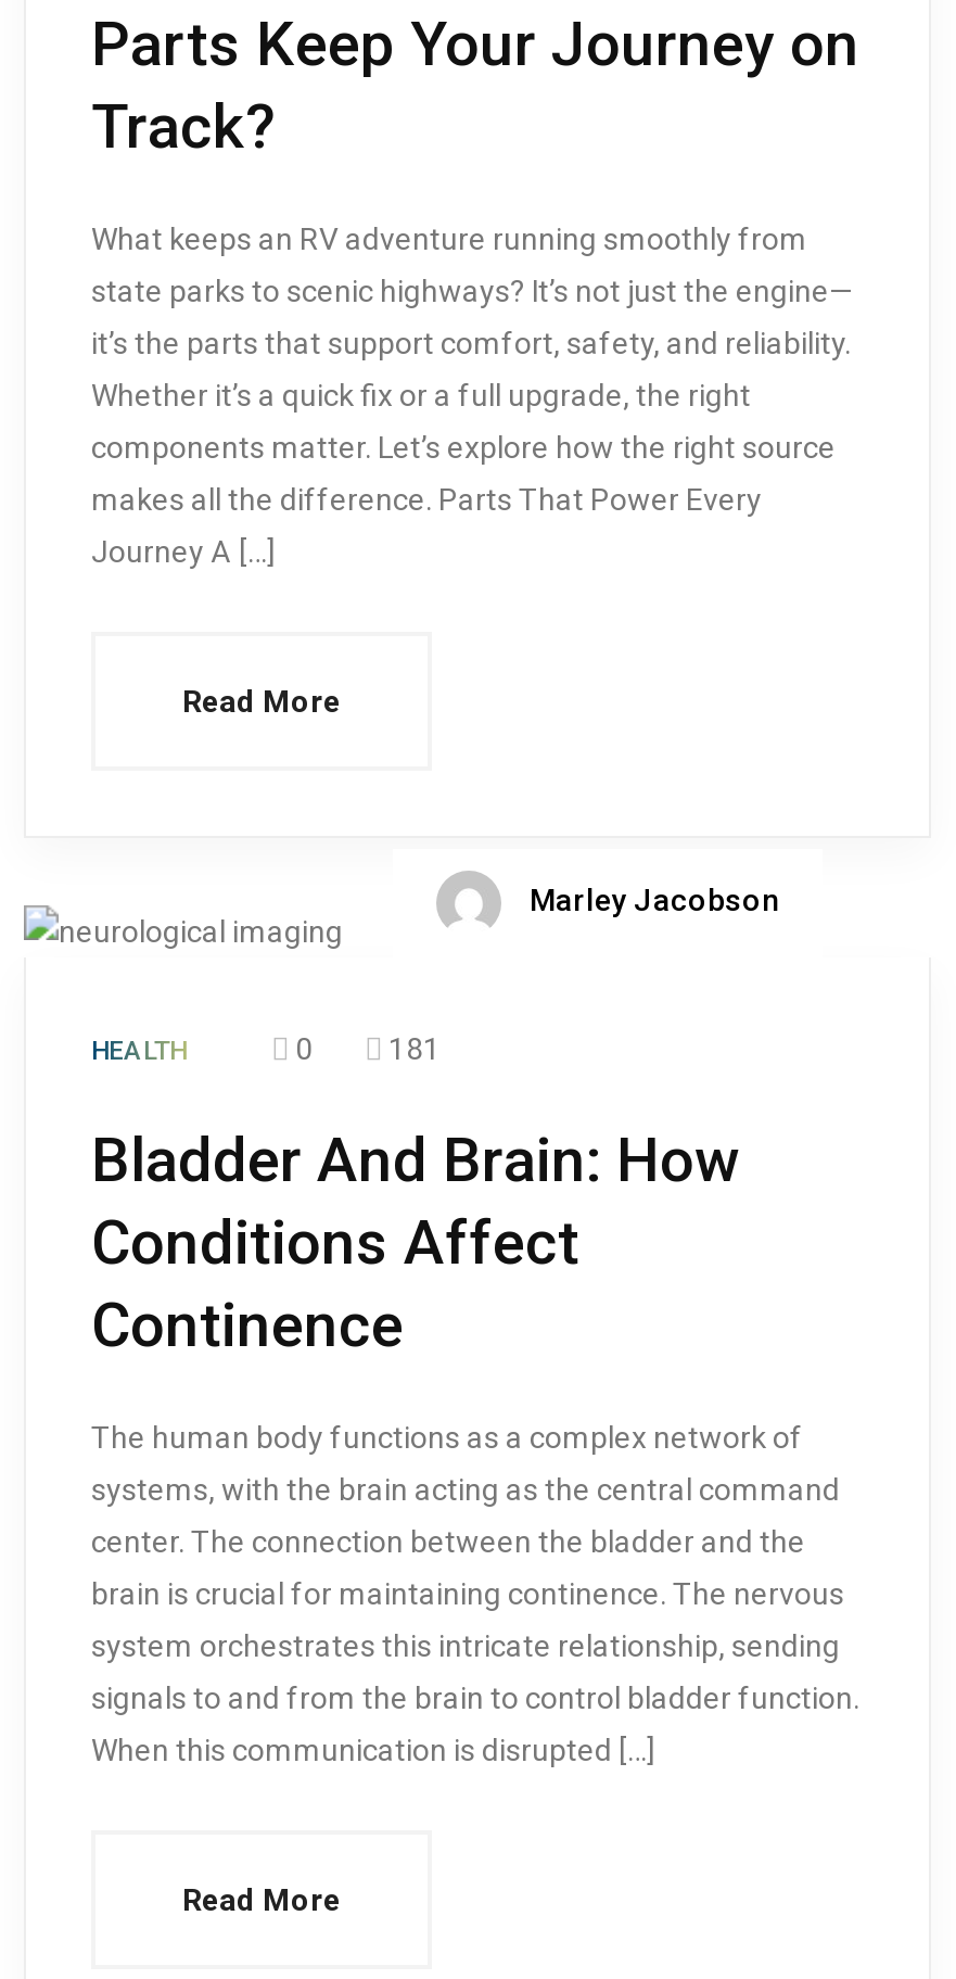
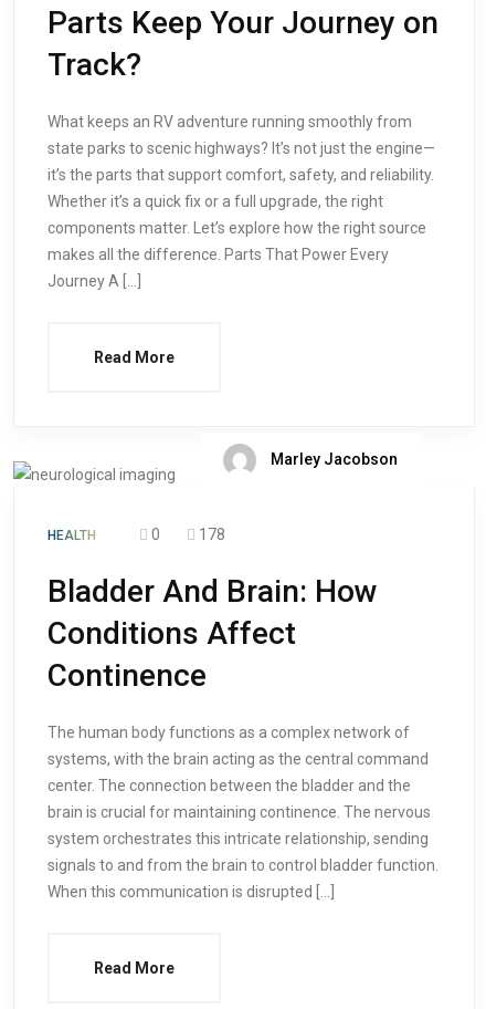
[289,1032,441,1066] 0 181 -> [148,526,225,543] 0 178

